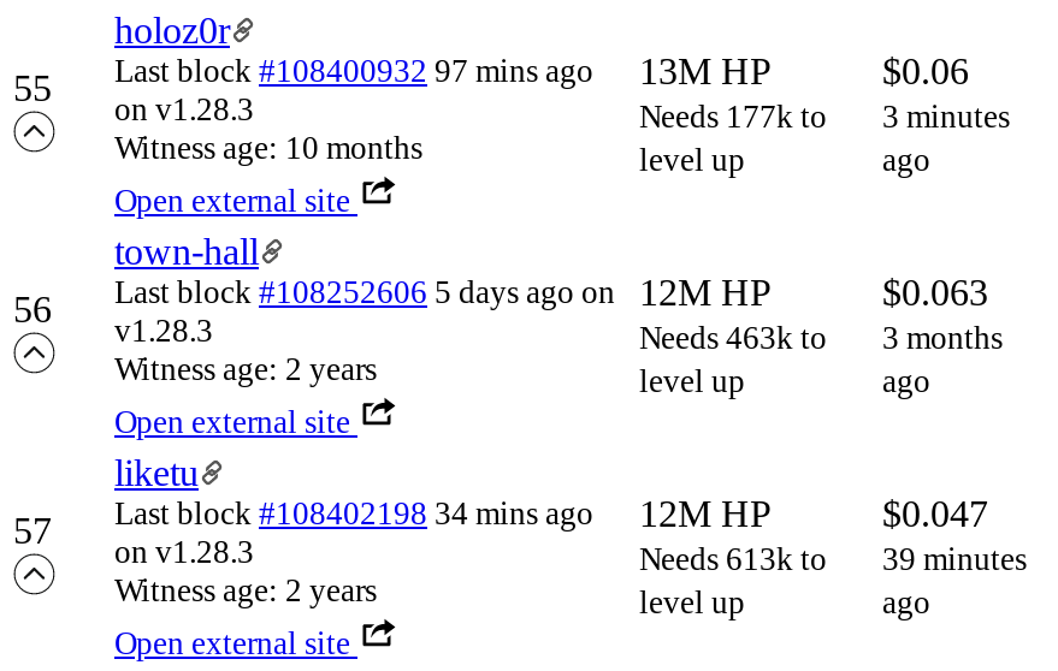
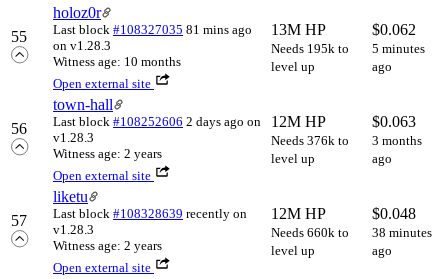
[114,54,593,90] Last block #108400932 97 mins ago -> [53,22,252,37] Last block #108327035 81 mins ago
[882,51,969,92] $0.06 -> [372,21,416,38] $0.062
[639,99,827,135] Needs 177k to -> [271,41,349,56] Needs 195k to
[882,99,1010,135] 3 minutes -> [372,41,425,56] 5 minutes
[114,275,615,311] Last block #108252606 5 days ago on -> [53,114,261,129] Last block #108252606 2 days ago on
[639,321,1003,357] Needs 463k to 3 months -> [271,133,422,148] Needs 376k to 3 months
[114,496,593,571] Last block #108402198 34 mins ago | on v1.28.3 -> [53,206,247,237] Last block #108328639 recently on | v1.28.3
[882,494,988,535] $0.047 -> [372,205,416,222] $0.048
[639,542,827,578] Needs 613k to -> [271,225,349,240] Needs 660k to
[882,542,1027,578] 39 minutes -> [372,225,432,240] 38 minutes

